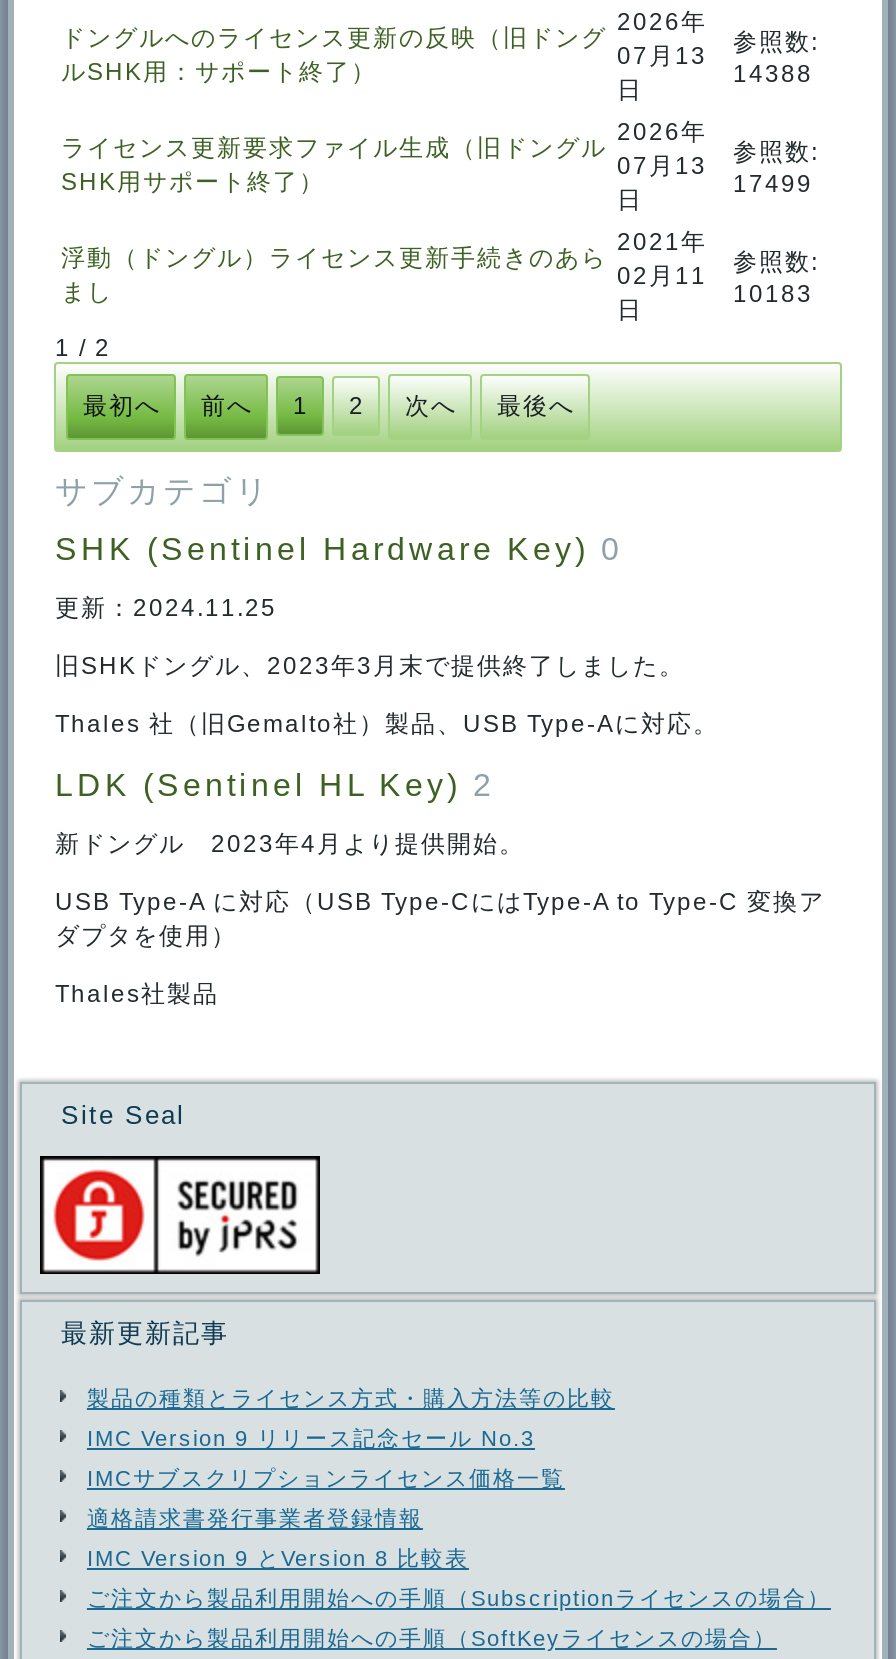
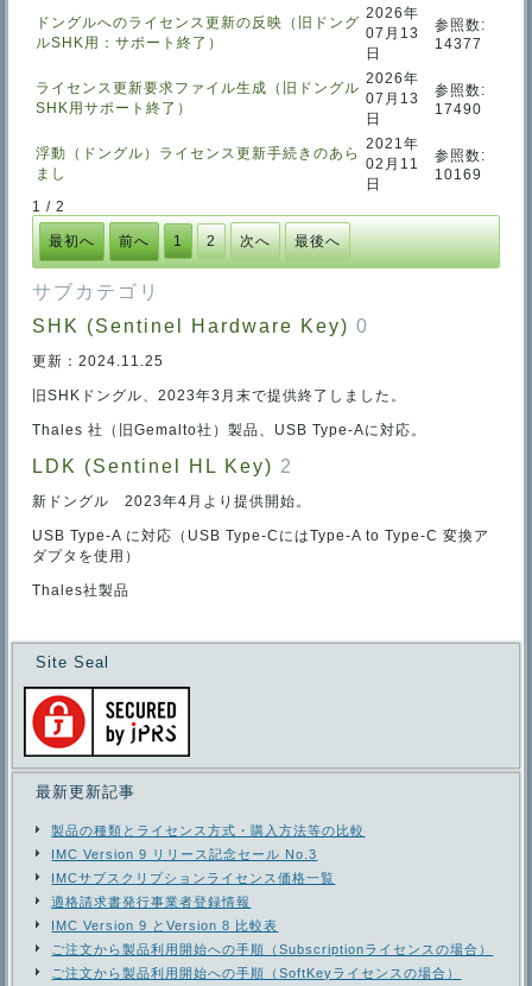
[733,60,813,88] 14388 -> [435,36,483,52] 14377
[733,170,813,198] 17499 -> [435,101,483,118] 17490
[733,280,813,308] 10183 -> [435,166,483,183] 10169

